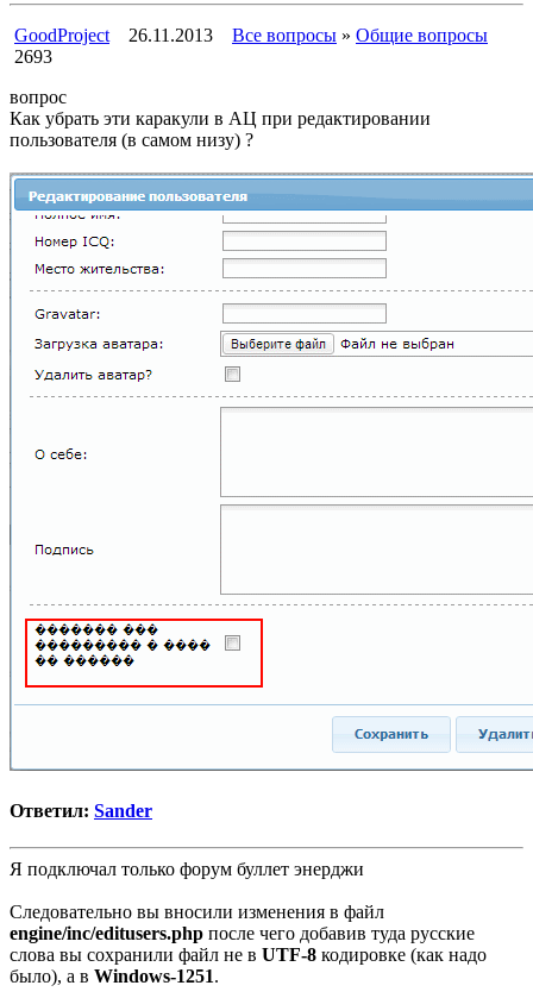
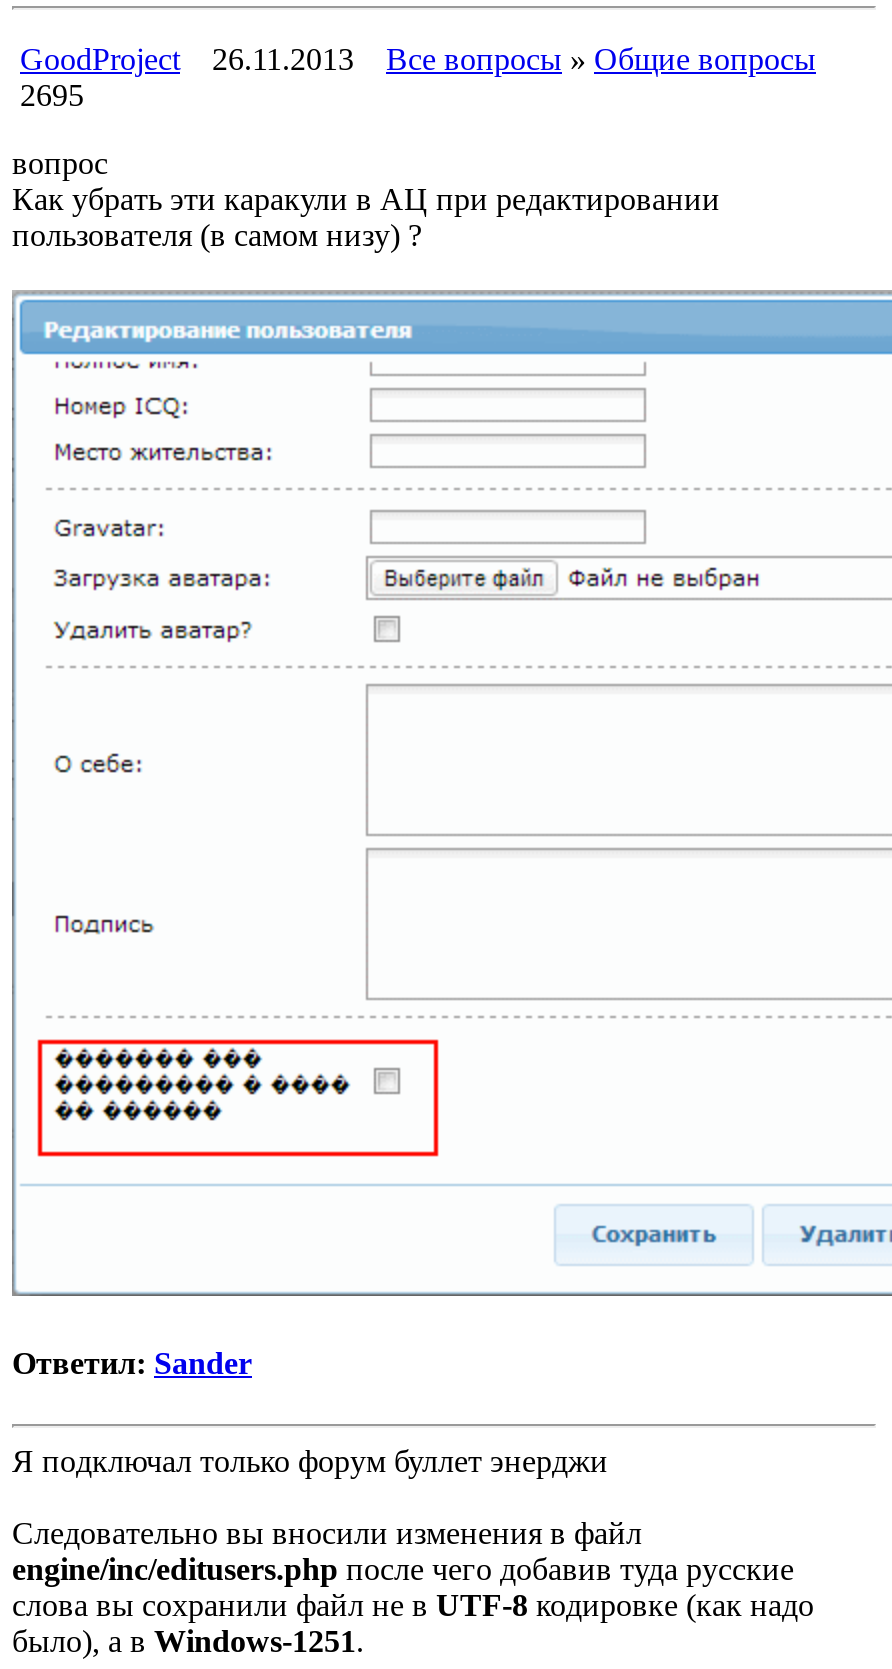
[10,46,52,66] 2693 -> [12,78,84,112] 2695

